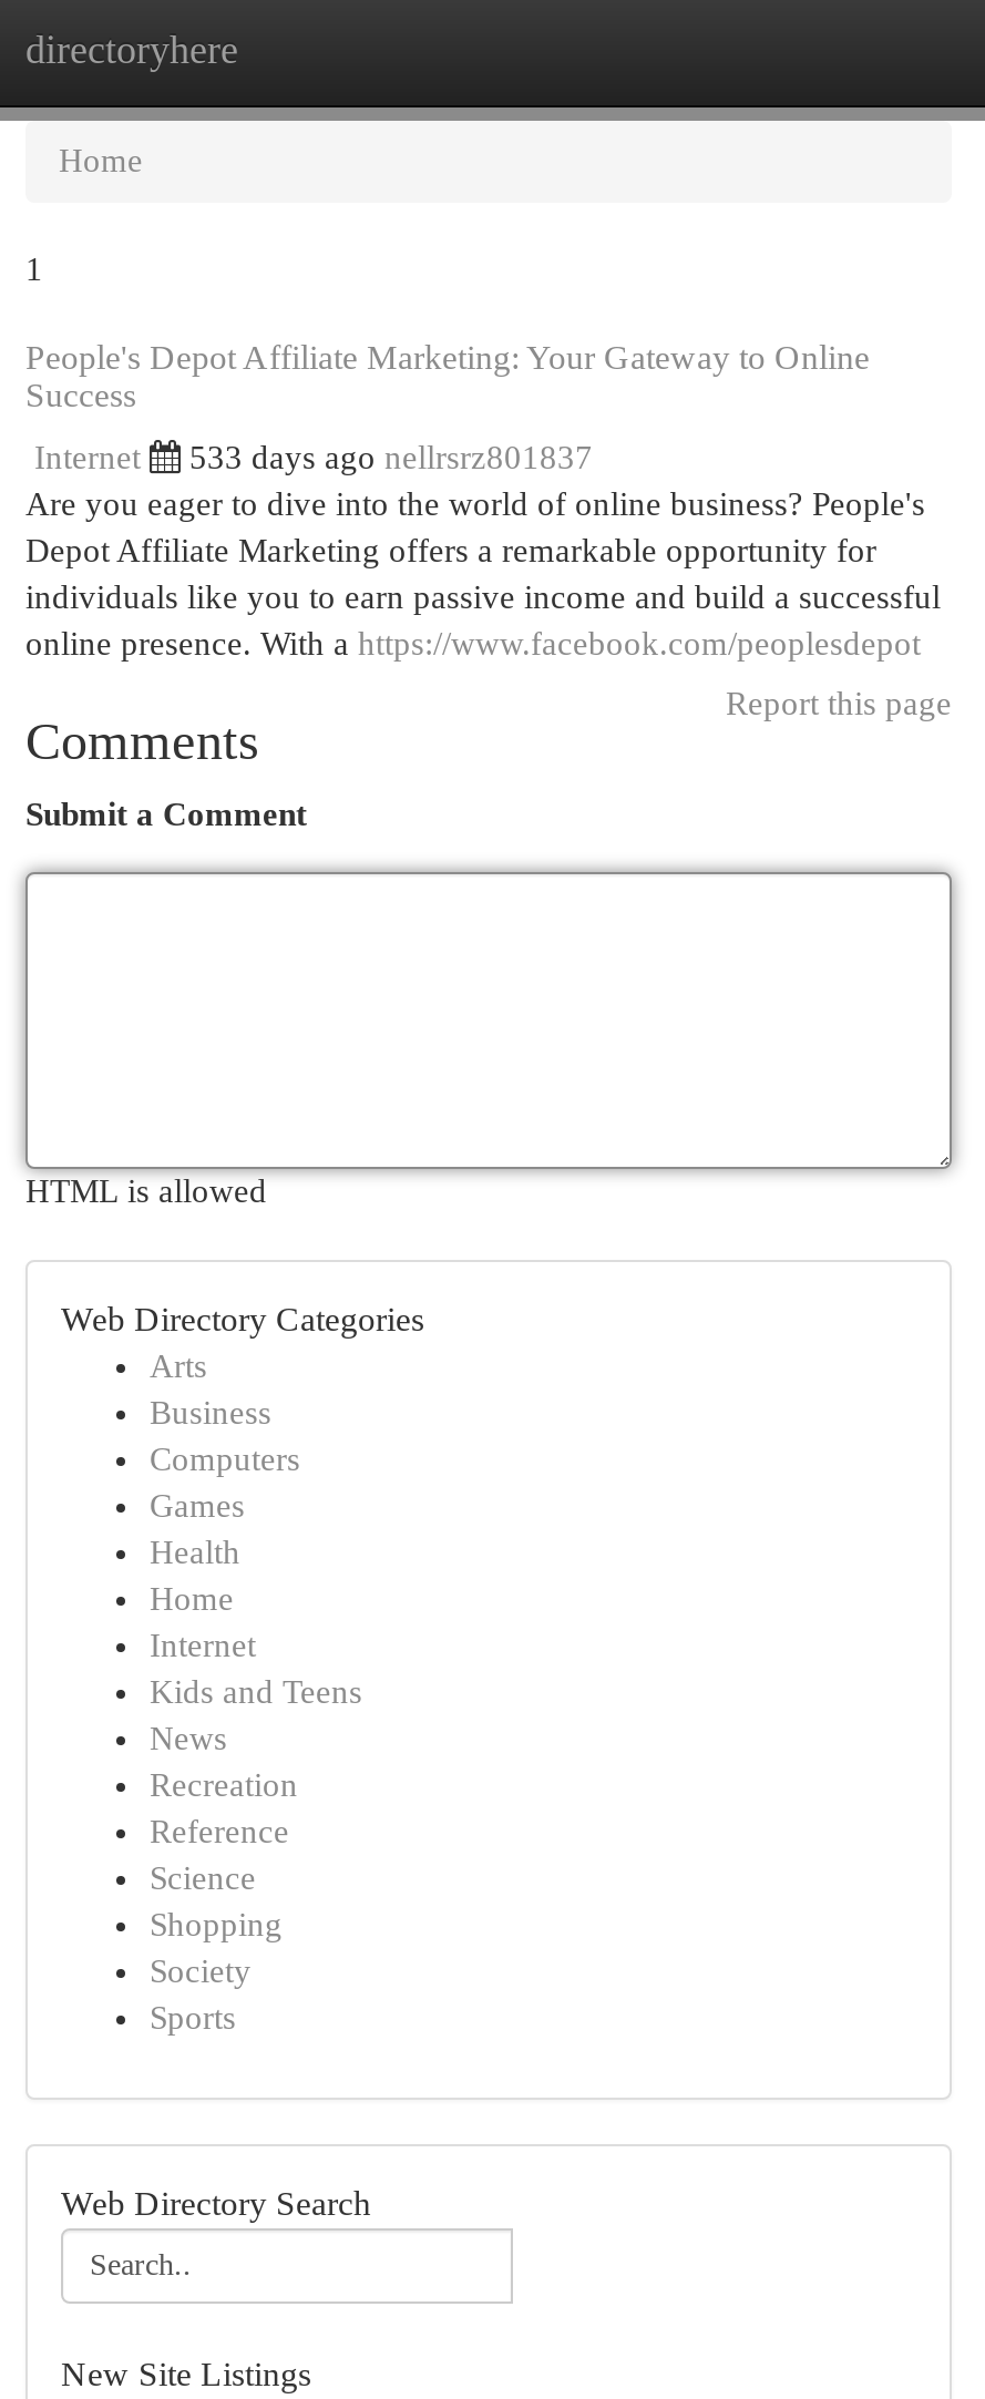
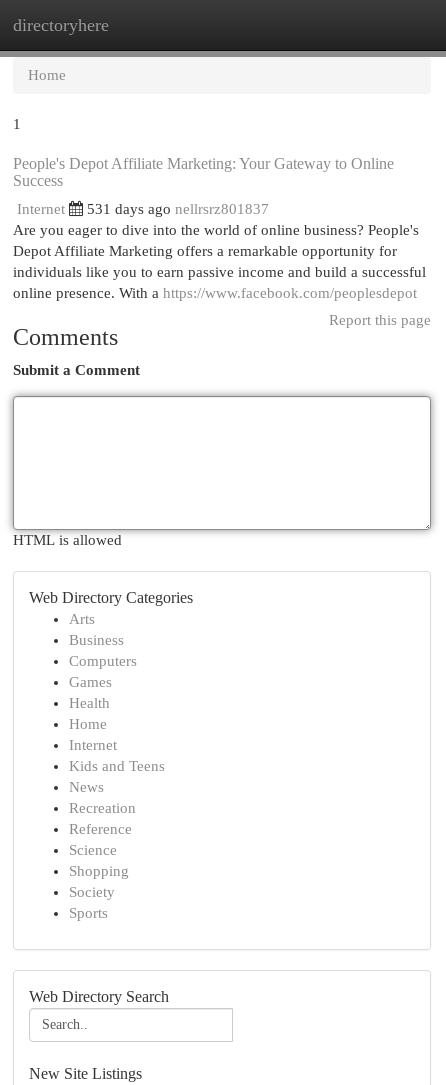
[189,440,593,475] 533 days ago nellrsrz801837 -> [87,201,269,217] 531 days ago nellrsrz801837

